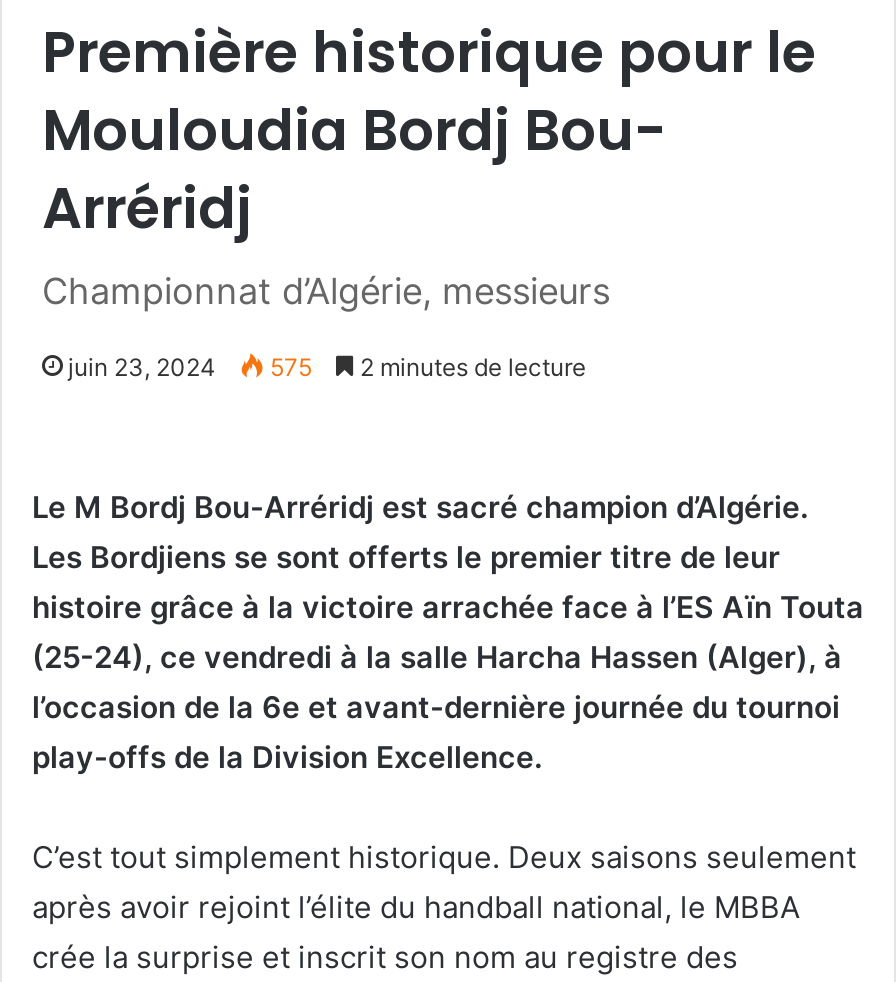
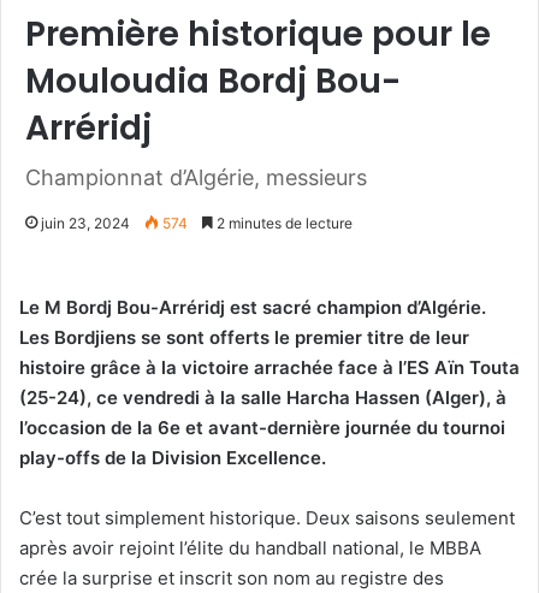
[68,352,586,382] juin 23, 2024 575 2 minutes de lecture -> [41,214,353,232] juin 23, 2024 574 2 minutes de lecture

